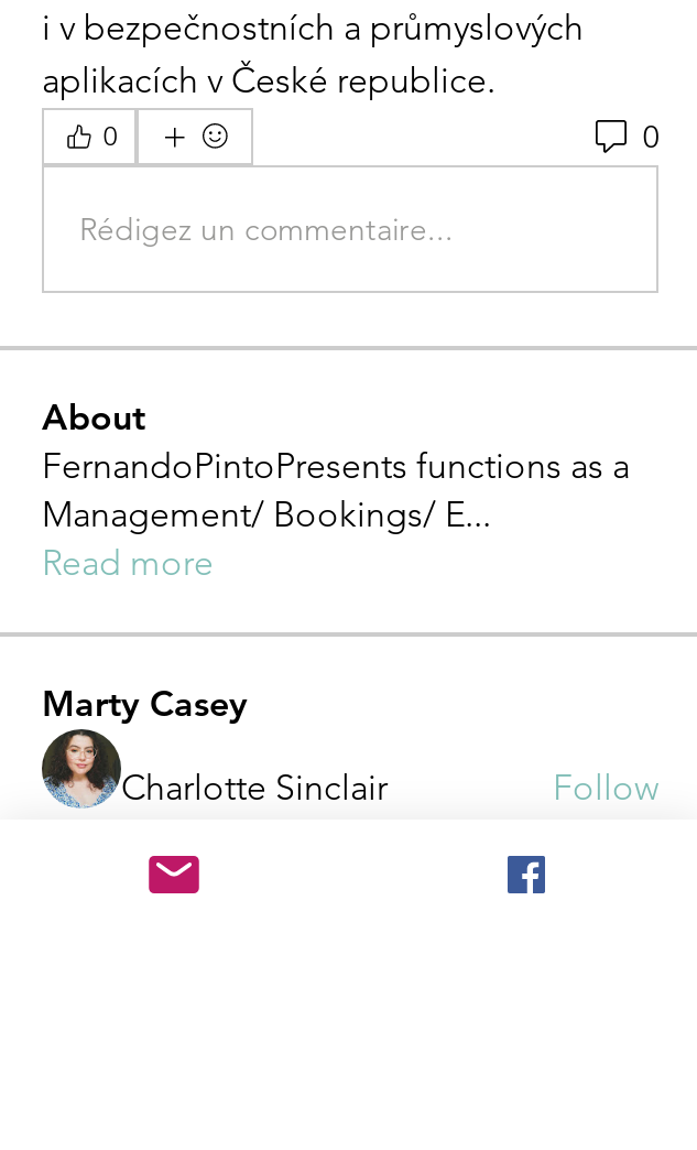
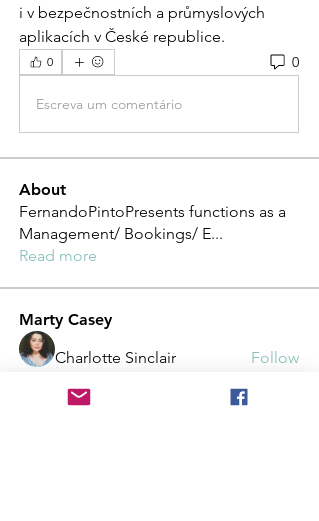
[79,208,454,248] Rédigez un commentaire... -> [36,94,182,112] Escreva um comentário

